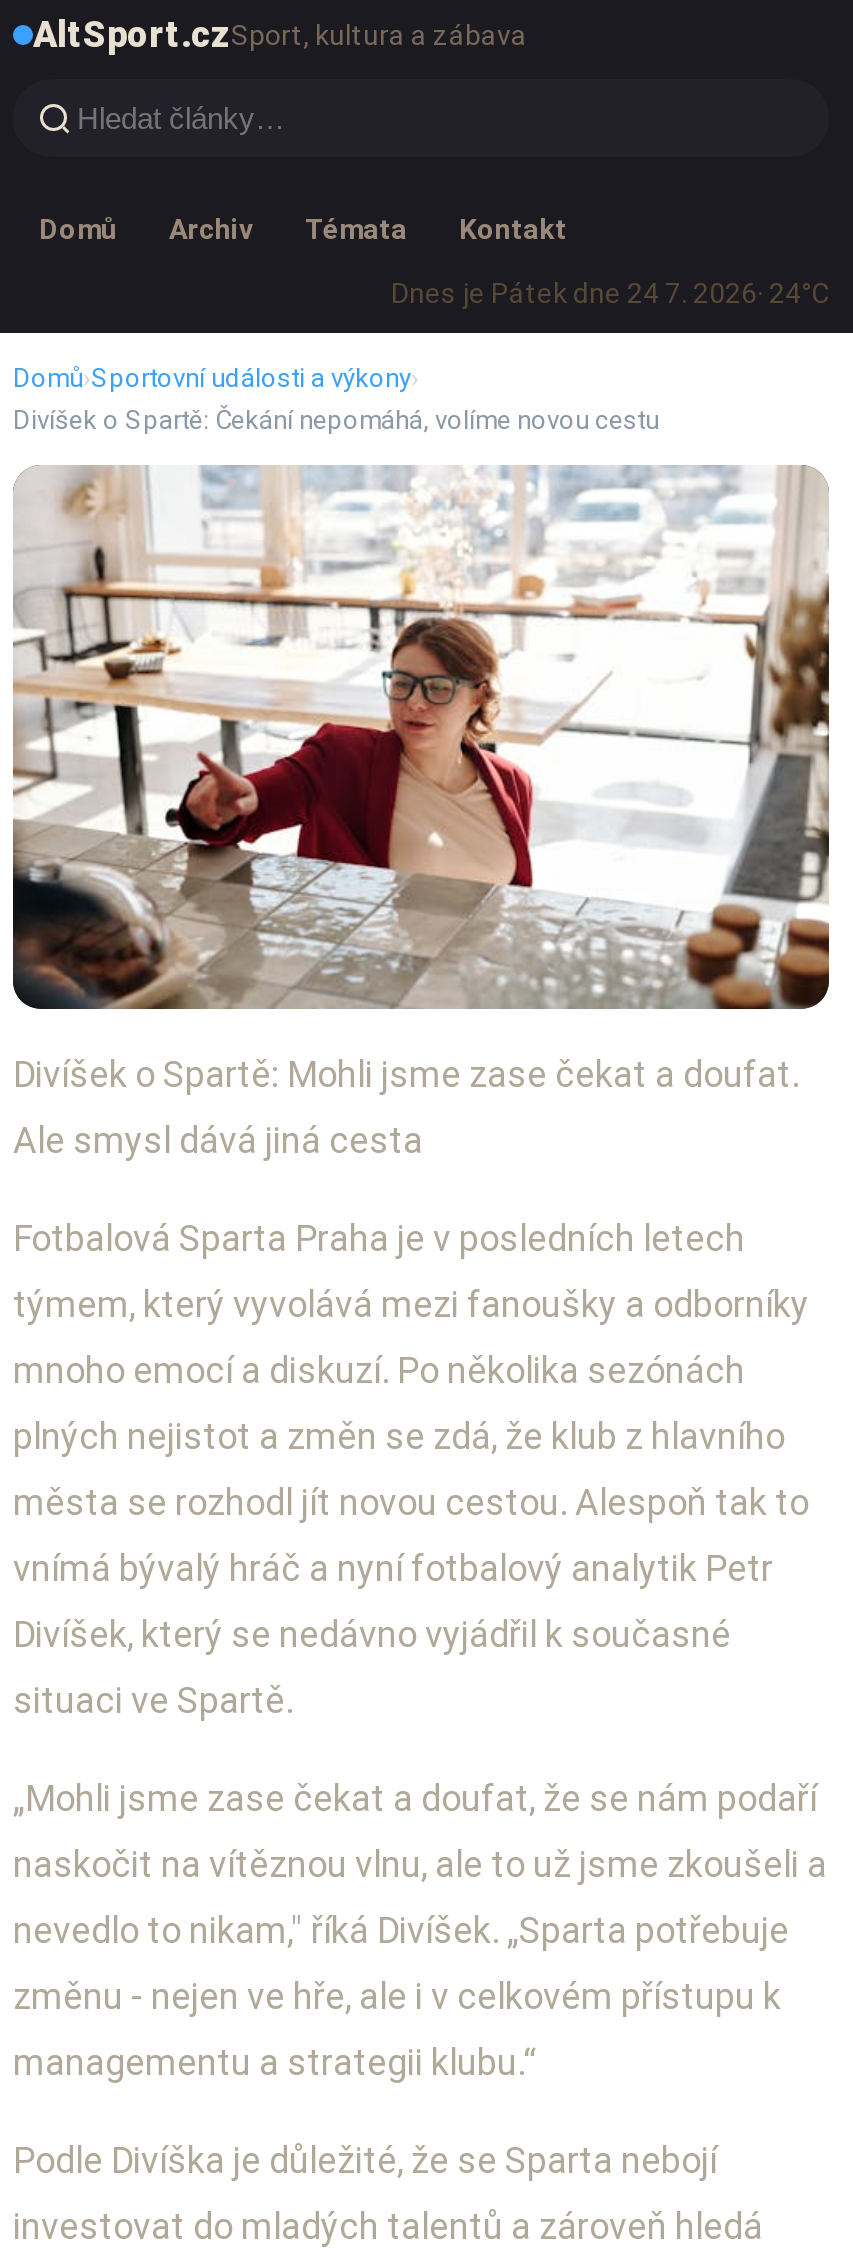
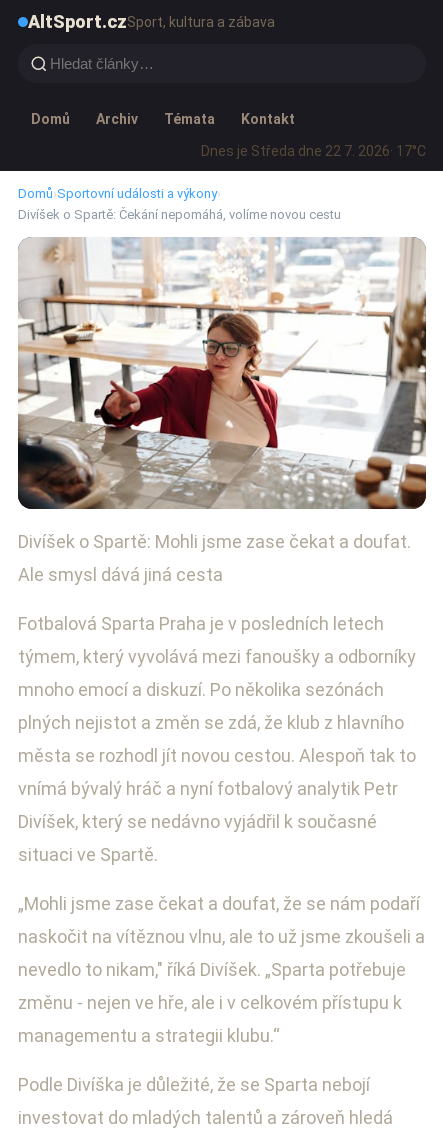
[391,277,829,309] Dnes je Pátek dne 24 7. 2026 · 24°C -> [201,143,426,159] Dnes je Středa dne 22 7. 2026 · 17°C

